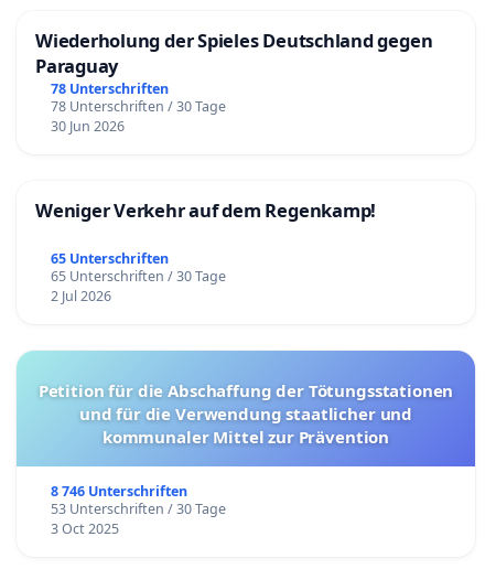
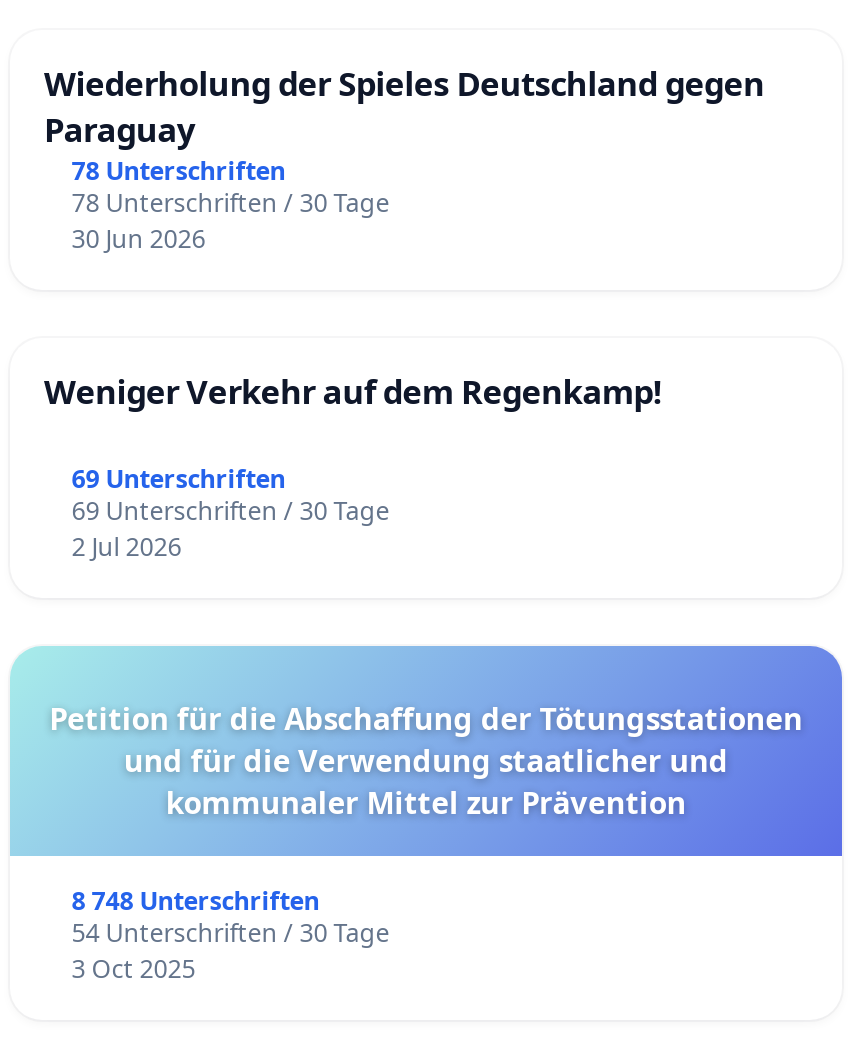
[50,249,168,268] 65 Unterschriften -> [72,462,286,496] 69 Unterschriften
[50,267,226,286] 65 Unterschriften / 30 Tage -> [72,494,390,528] 69 Unterschriften / 30 Tage
[50,482,187,501] 8 746 Unterschriften -> [72,884,320,918] 8 748 Unterschriften
[50,500,226,518] 53 Unterschriften / 30 Tage -> [72,916,390,950] 54 Unterschriften / 30 Tage

